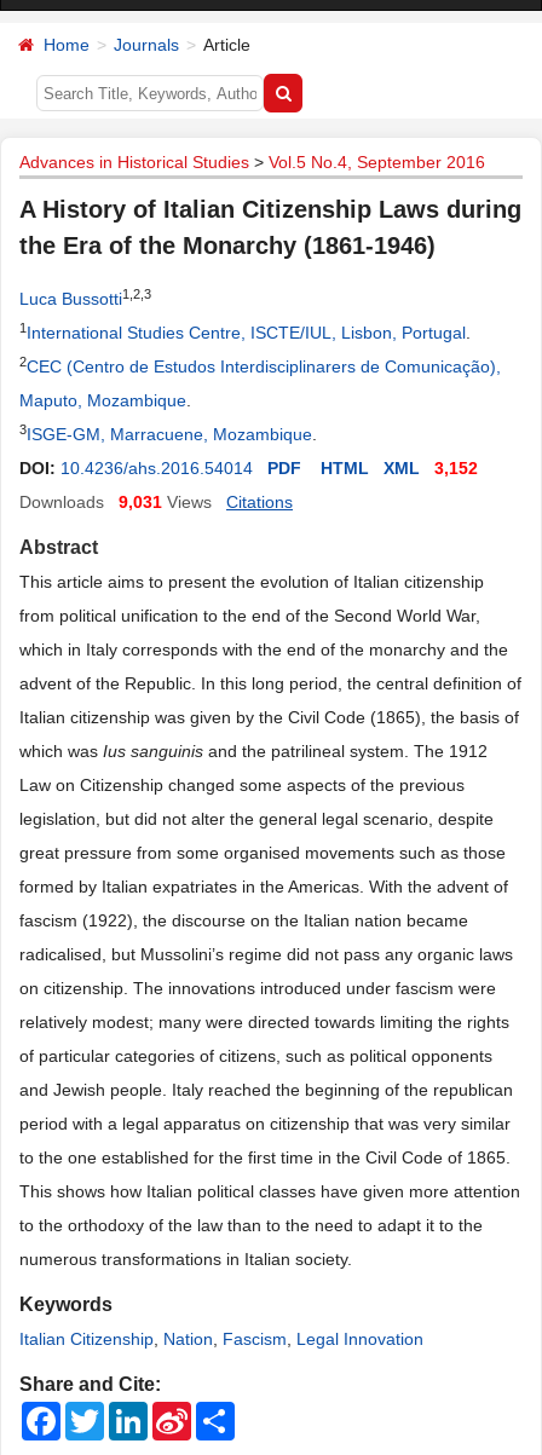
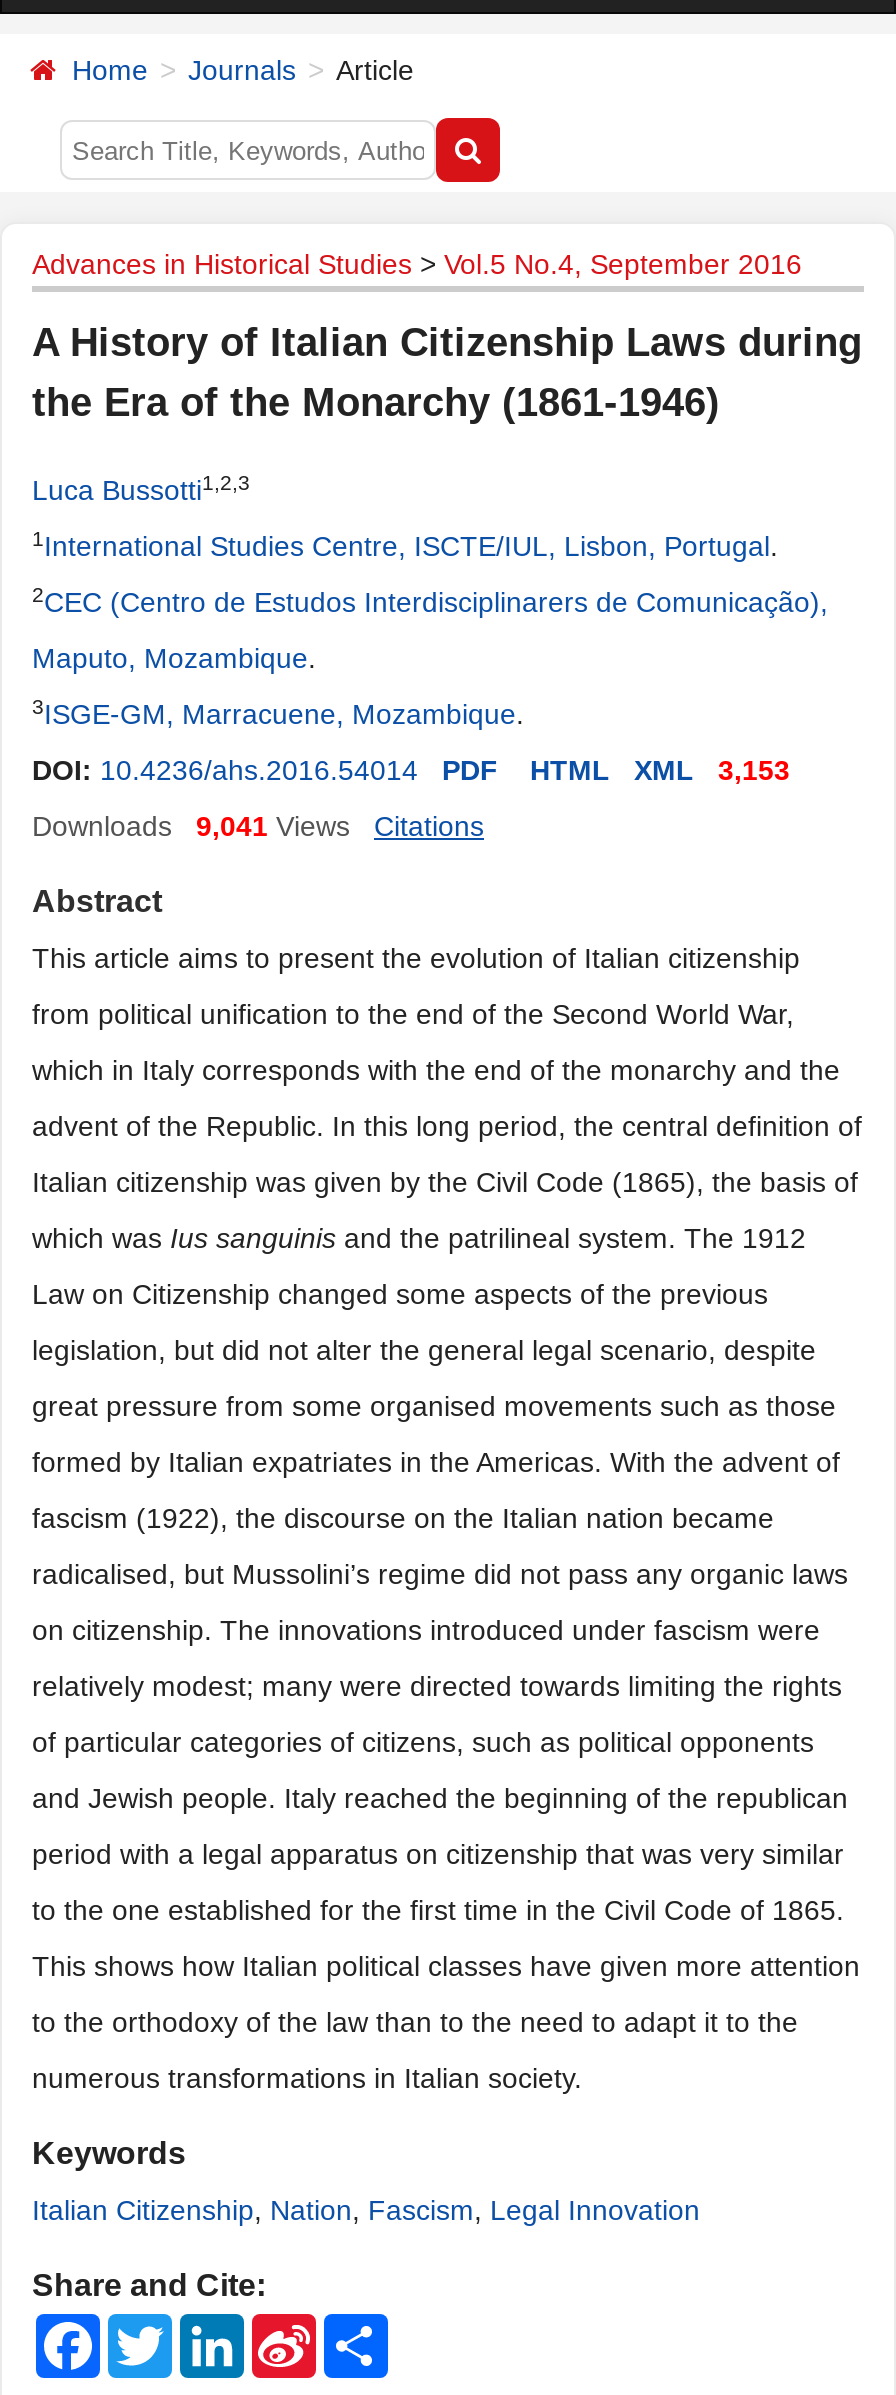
[19,458,478,478] DOI: 10.4236/ahs.2016.54014 PDF HTML XML 3,152 -> [32,754,790,786] DOI: 10.4236/ahs.2016.54014 PDF HTML XML 3,153
[19,492,212,512] Downloads 9,031 Views -> [32,810,350,842] Downloads 9,041 Views

